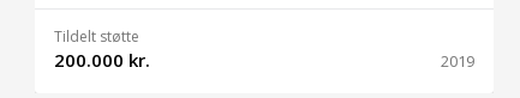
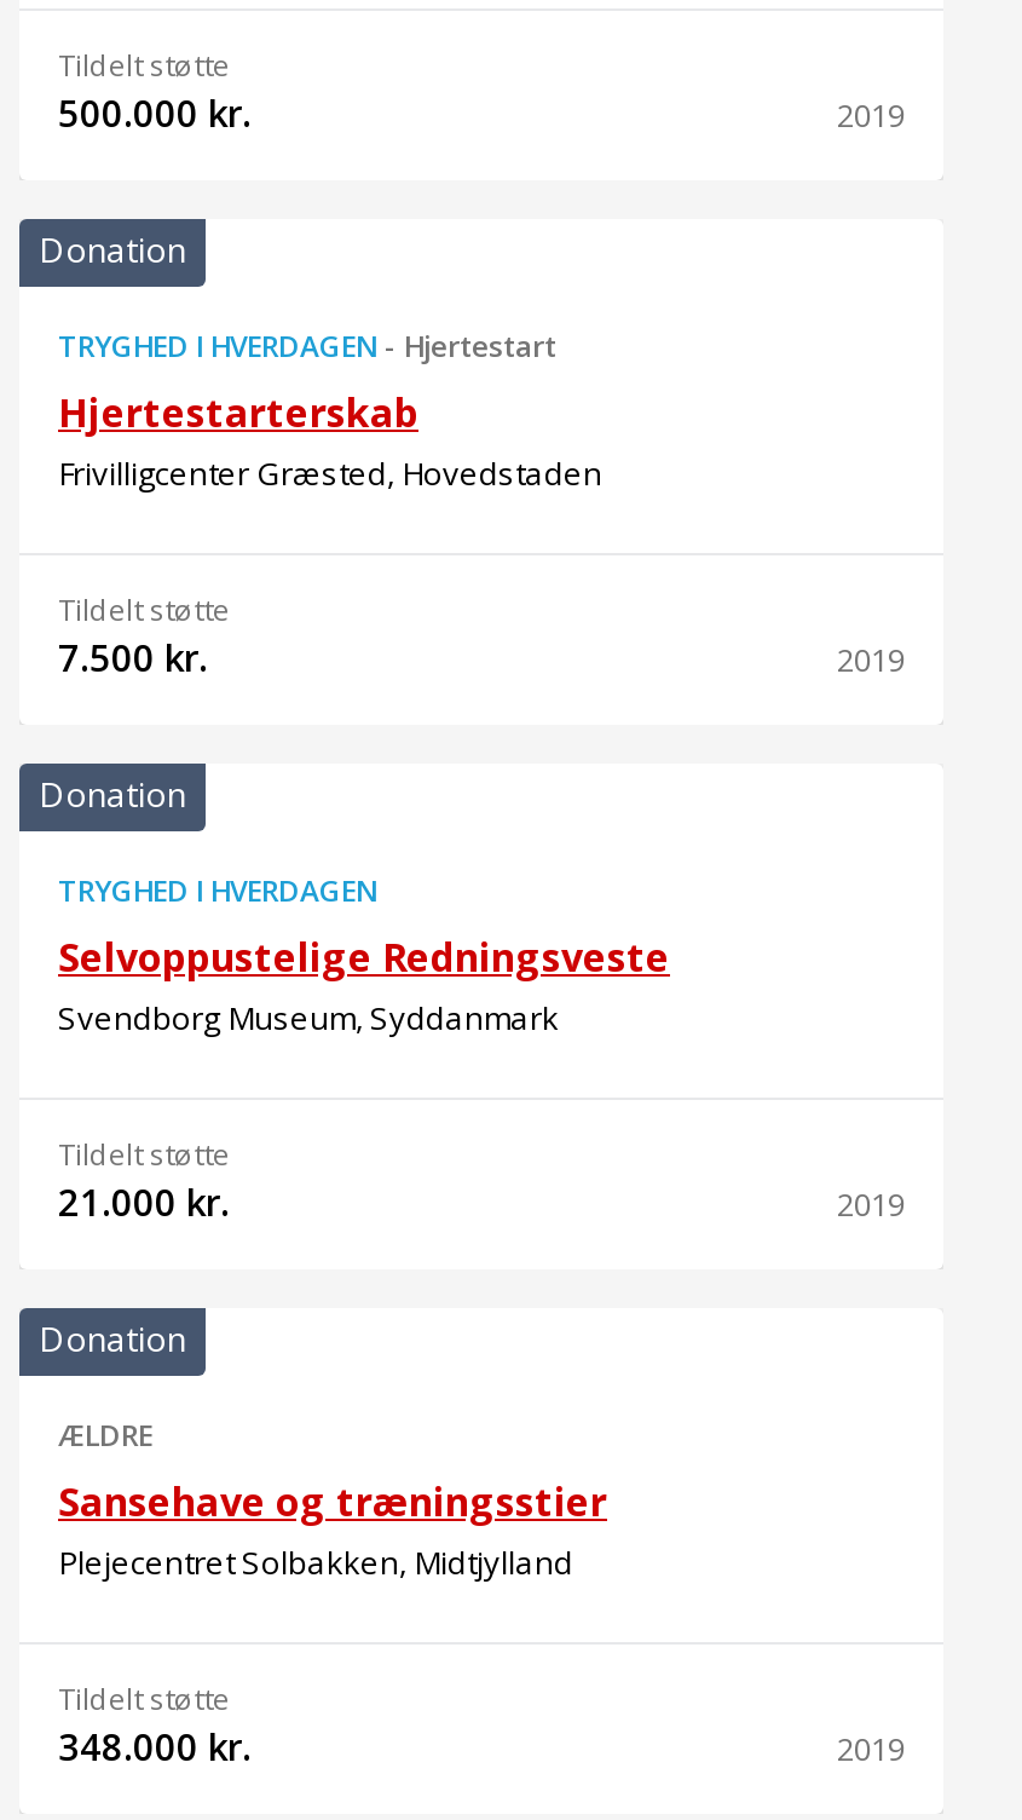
[54,48,150,72] 200.000 kr. -> [39,88,905,1770] 500.000 kr. | 2019 | Donation | TRYGHED I HVERDAGEN - Hjertestart | Hjertestarterskab | Frivilligcenter Græsted, Hovedstaden | Tildelt støtte | 7.500 kr. | 2019 | Donation | TRYGHED I HVERDAGEN | Selvoppustelige Redningsveste | Svendborg Museum, Syddanmark | Tildelt støtte | 21.000 kr. | 2019 | Donation | ÆLDRE | Sansehave og træningsstier | Plejecentret Solbakken, Midtjylland | Tildelt støtte | 348.000 kr.

